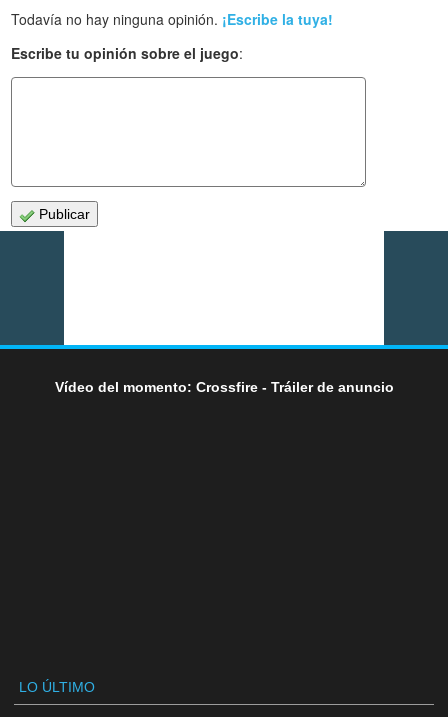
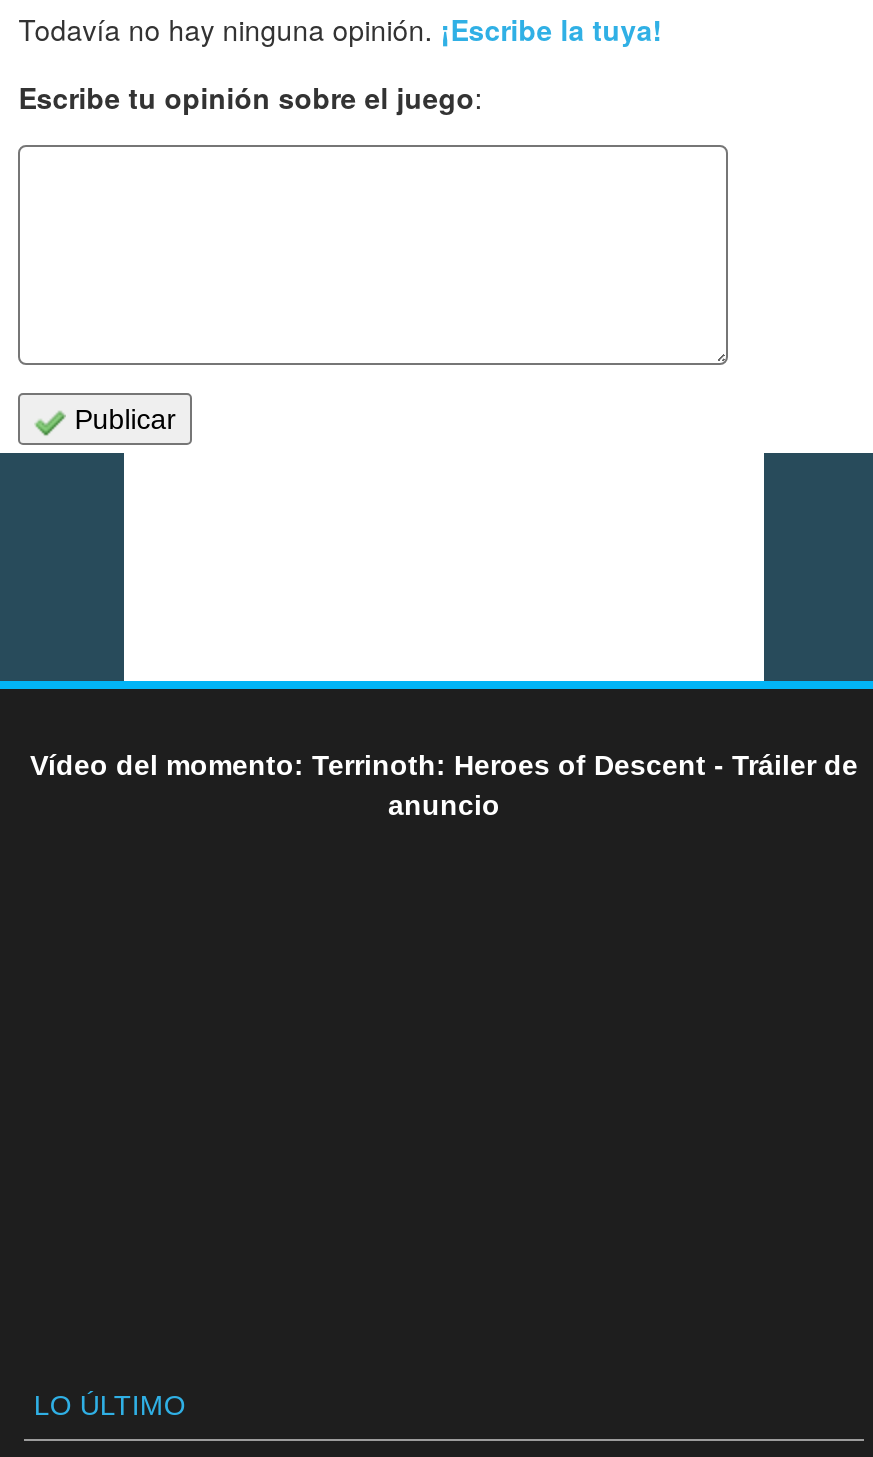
[54,379,393,395] Vídeo del momento: Crossfire - Tráiler de anuncio -> [30,749,858,821] Vídeo del momento: Terrinoth: Heroes of Descent - Tráiler de | anuncio

